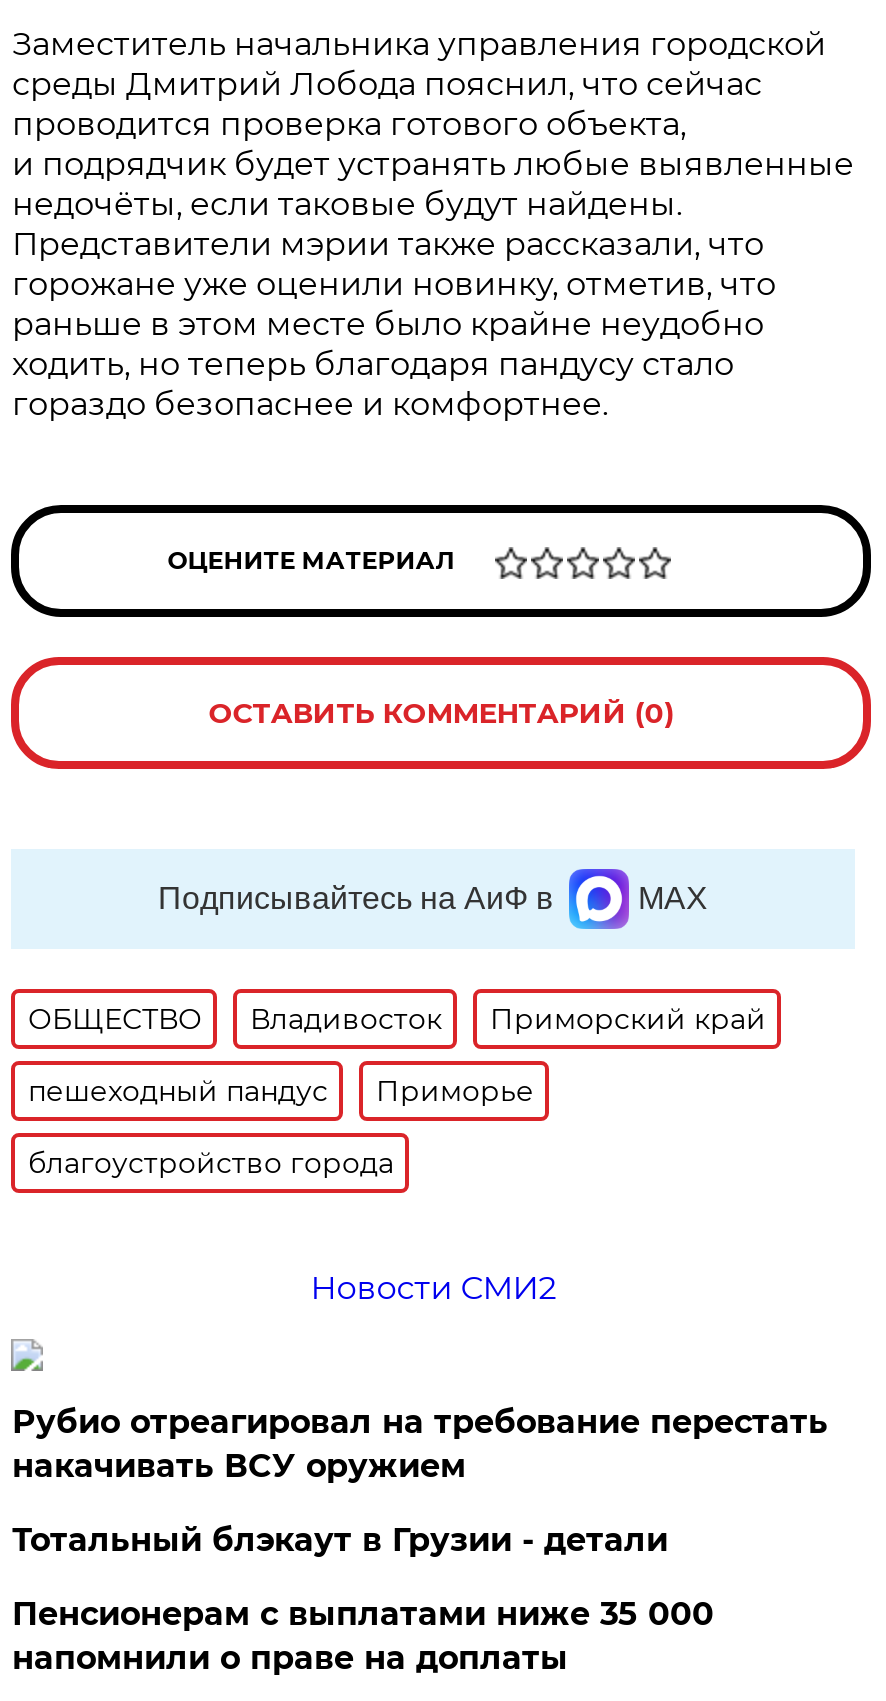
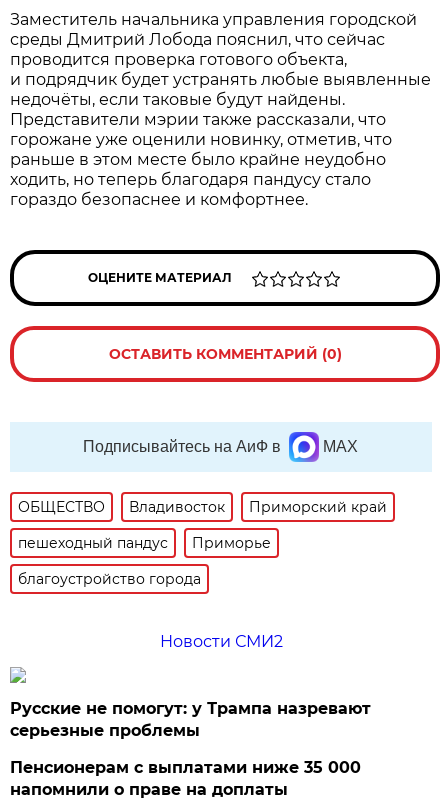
[12,1403,828,1559] Рубио отреагировал на требование перестать | накачивать ВСУ оружием | Тотальный блэкаут в Грузии - детали -> [10,699,371,740] Русские не помогут: у Трампа назревают | серьезные проблемы

